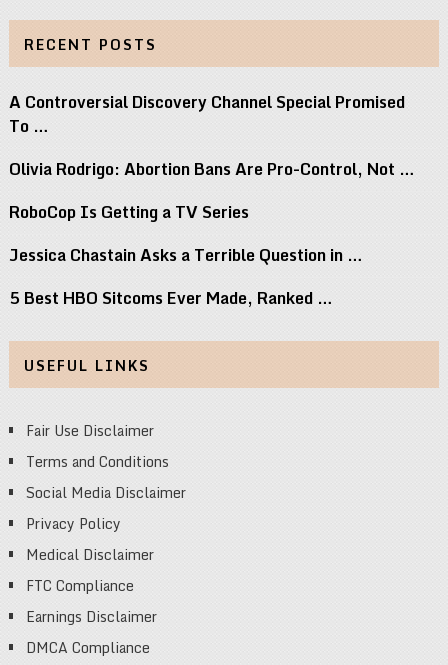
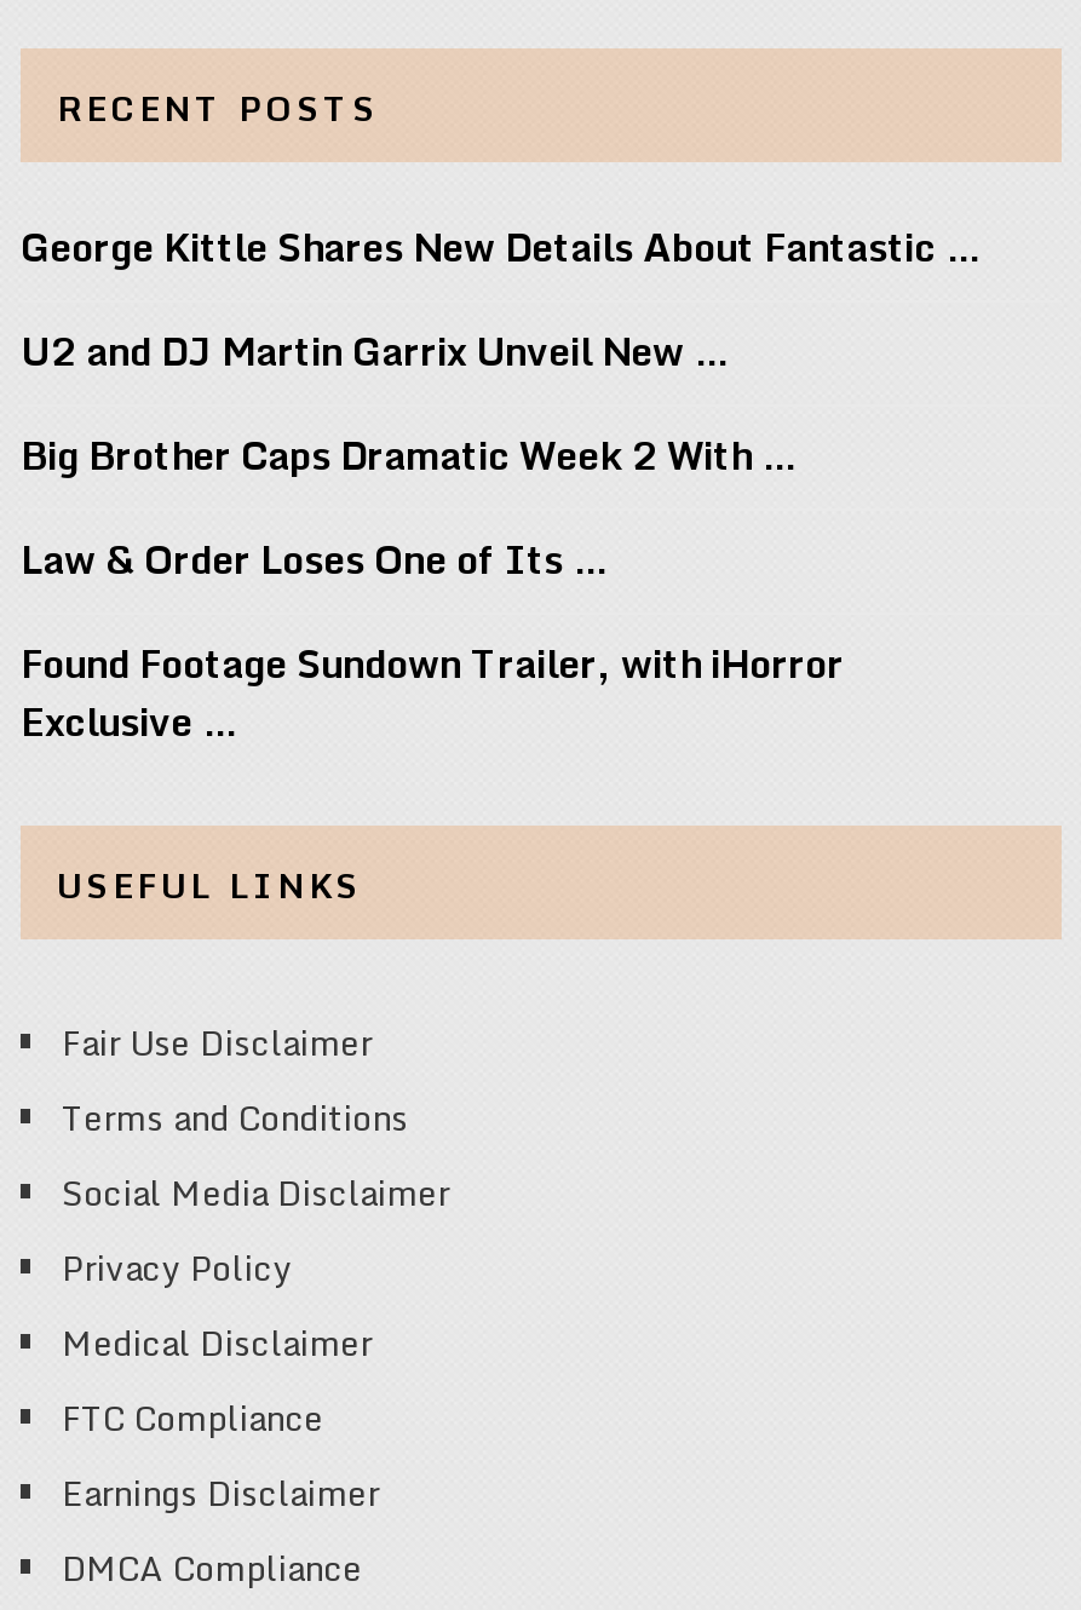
[9,89,405,139] A Controversial Discovery Channel Special Promised | To … -> [21,216,984,279] George Kittle Shares New Details About Fantastic …
[9,156,415,182] Olivia Rodrigo: Abortion Bans Are Pro-Control, Not … -> [21,320,732,383] U2 and DJ Martin Garrix Unveil New …
[9,199,249,225] RoboCop Is Getting a TV Series -> [21,424,800,487] Big Brother Caps Dramatic Week 2 With …
[9,242,363,268] Jessica Chastain Asks a Terrible Question in … -> [21,529,611,591] Law & Order Loses One of Its …
[9,285,333,311] 5 Best HBO Sitcoms Ever Made, Ranked … -> [21,633,844,754] Found Footage Sundown Trailer, with iHorror | Exclusive …

